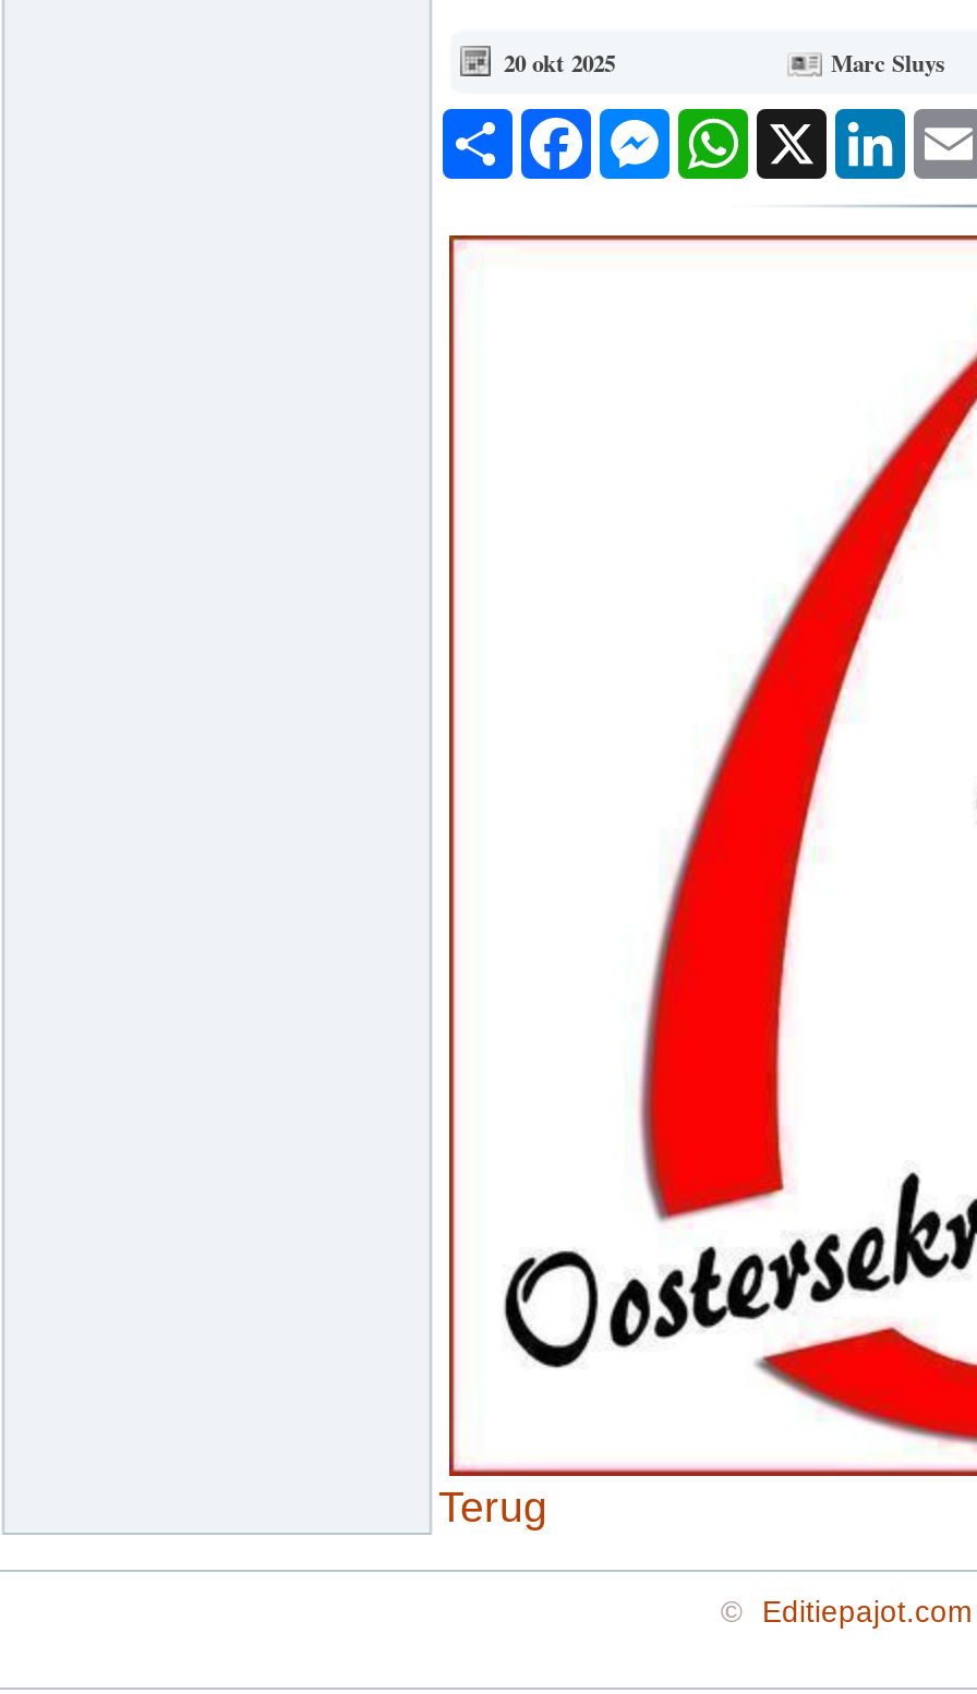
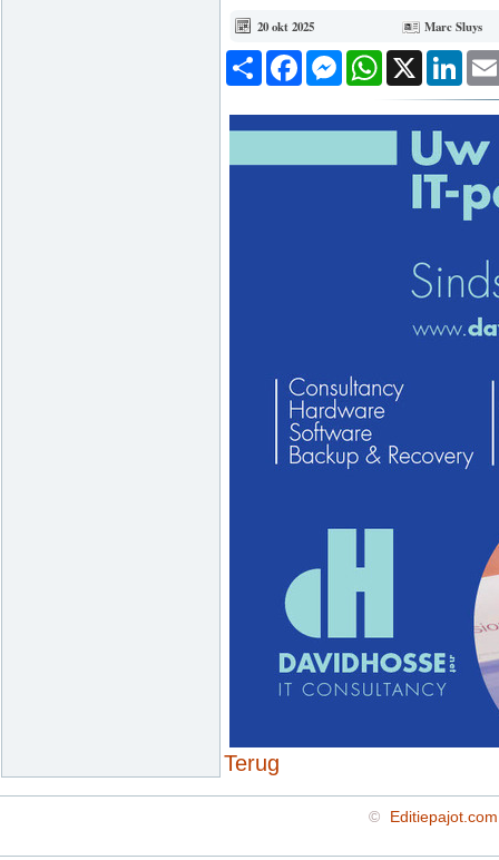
[447,233,970,1478] [image] -> [228,114,496,749] [image]

